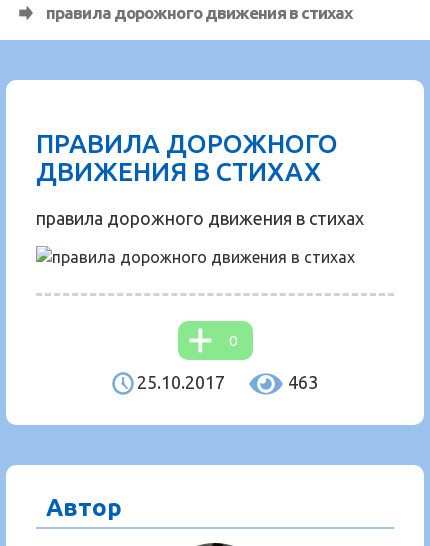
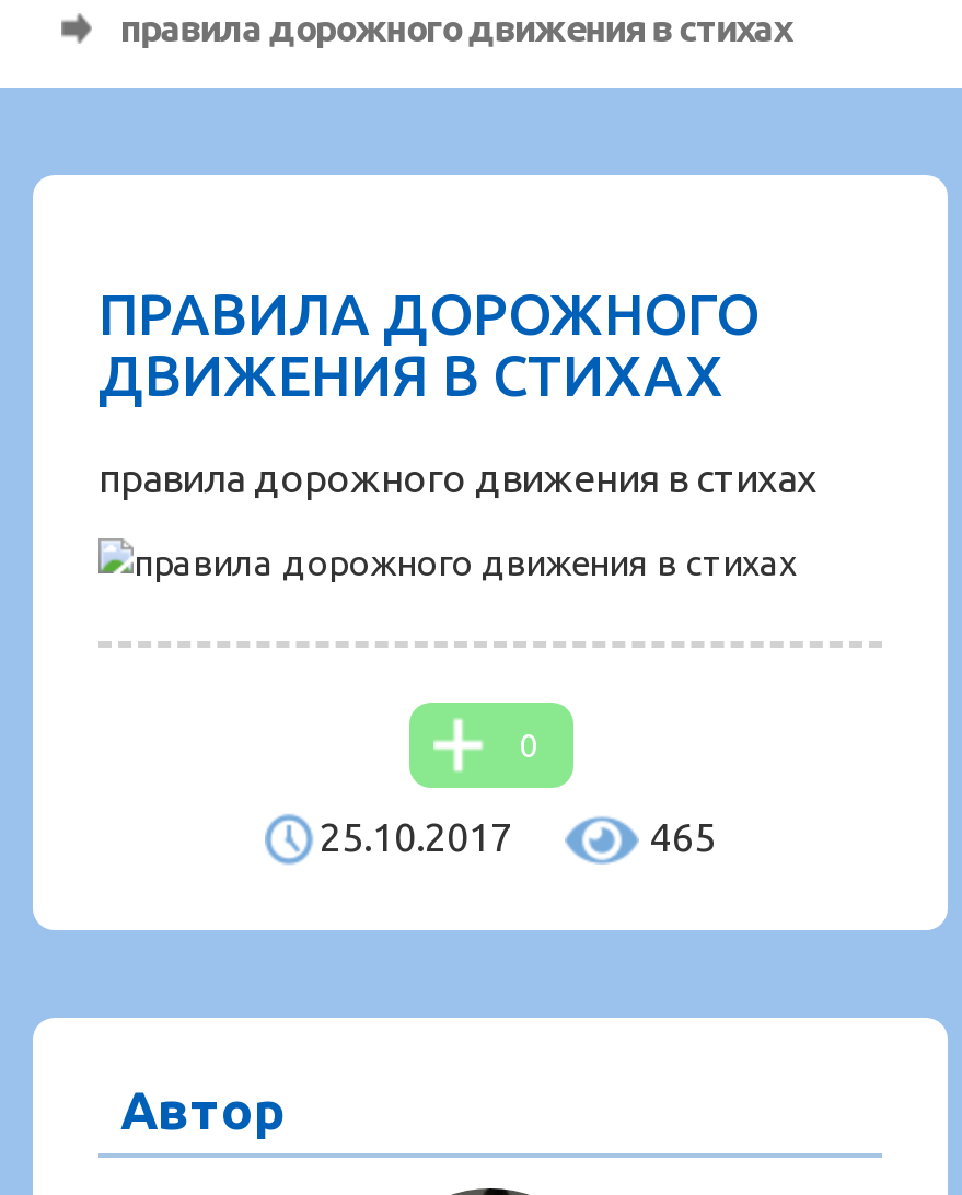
[288,372,318,392] 463 -> [650,814,716,858] 465

